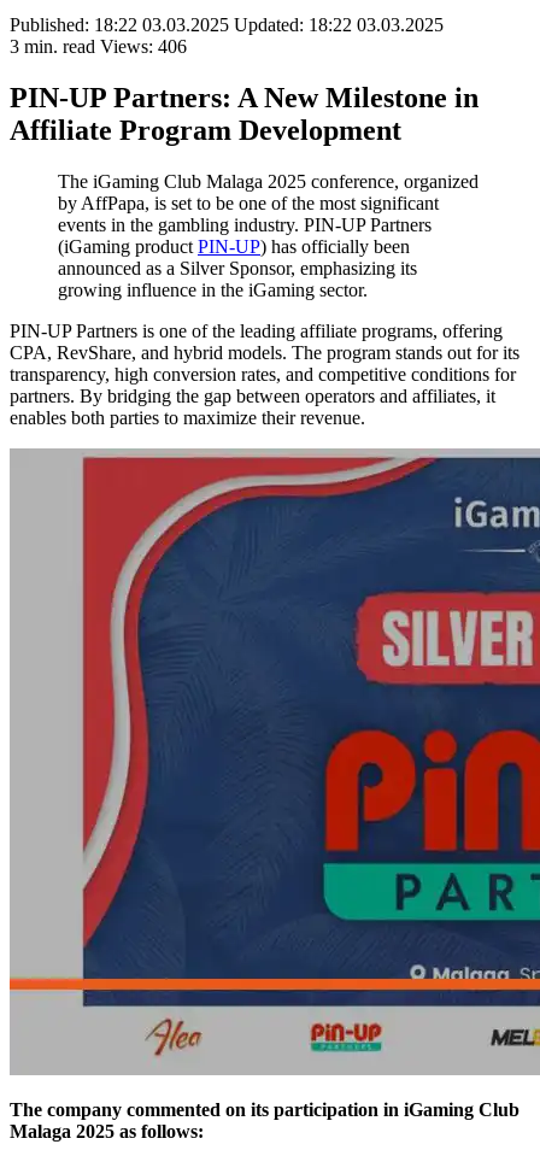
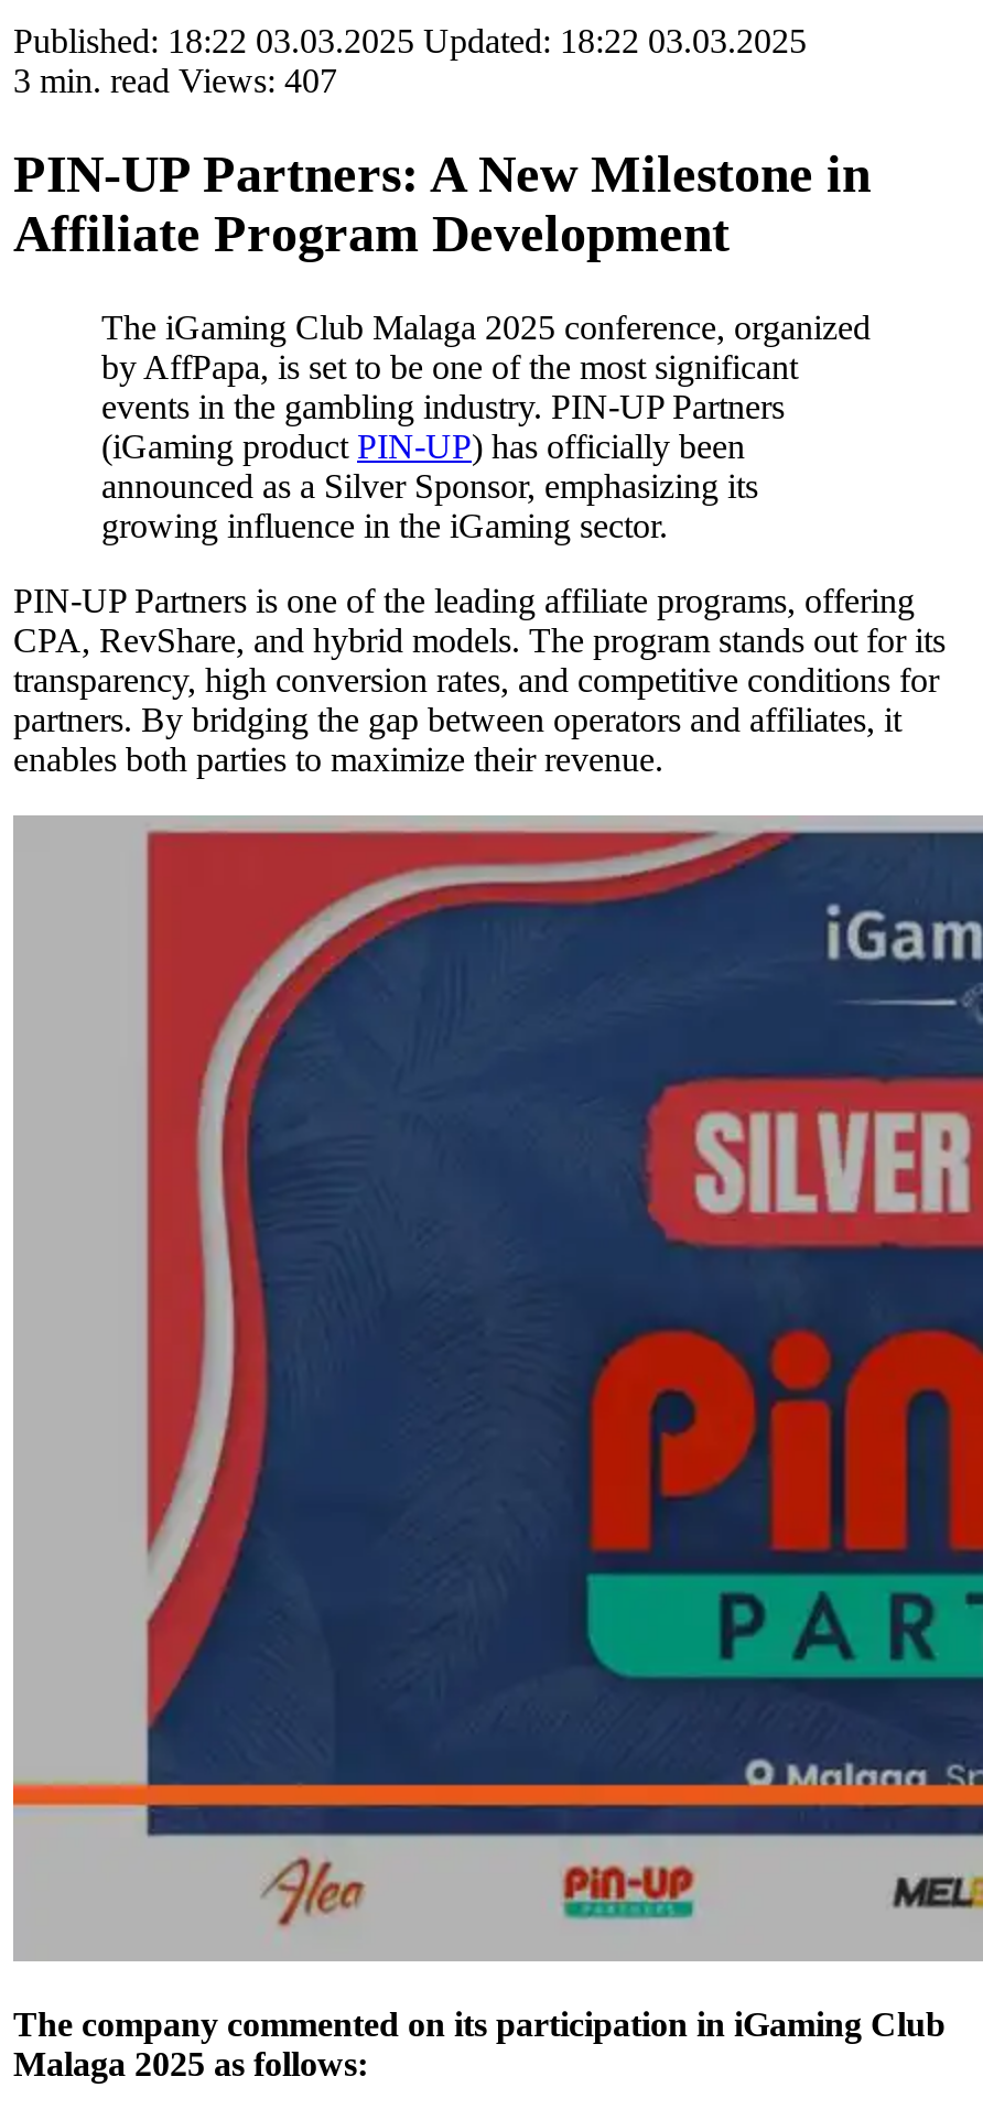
[10,37,187,57] 3 min. read Views: 406 -> [13,63,337,100] 3 min. read Views: 407

